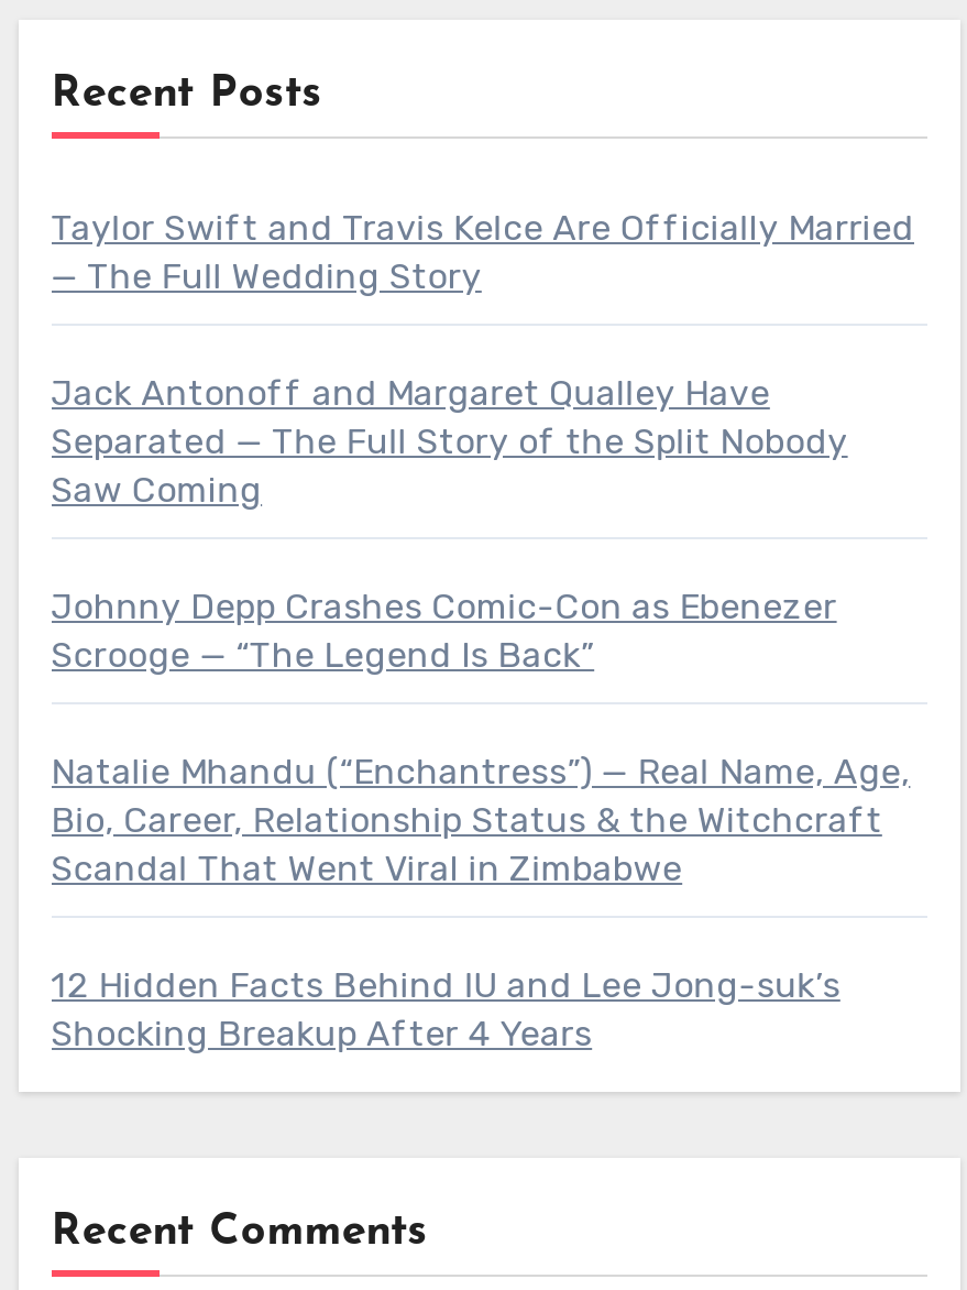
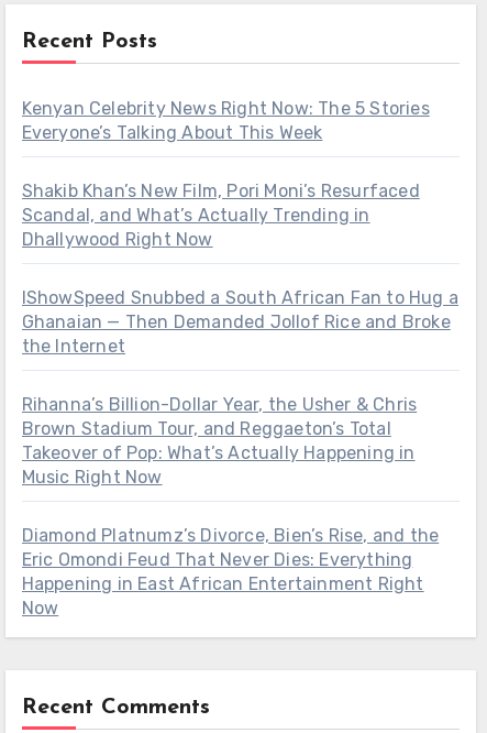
[51,206,914,297] Taylor Swift and Travis Kelce Are Officially Married | — The Full Wedding Story -> [22,98,430,143] Kenyan Celebrity News Right Now: The 5 Stories | Everyone’s Talking About This Week
[51,372,848,510] Jack Antonoff and Margaret Qualley Have | Separated — The Full Story of the Split Nobody | Saw Coming -> [22,180,420,250] Shakib Khan’s New Film, Pori Moni’s Resurfaced | Scandal, and What’s Actually Trending in | Dhallywood Right Now
[51,585,837,675] Johnny Depp Crashes Comic-Con as Ebenezer | Scrooge — “The Legend Is Back” -> [22,287,458,356] IShowSpeed Snubbed a South African Fan to Hug a | Ghanaian — Then Demanded Jollof Rice and Broke | the Internet
[51,750,910,889] Natalie Mhandu (“Enchantress”) — Real Name, Age, | Bio, Career, Relationship Status & the Witchcraft | Scandal That Went Viral in Zimbabwe -> [22,394,417,487] Rihanna’s Billion-Dollar Year, the Usher & Chris | Brown Stadium Tour, and Reggaeton’s Total | Takeover of Pop: What’s Actually Happening in | Music Right Now
[51,964,840,1054] 12 Hidden Facts Behind IU and Lee Jong-suk’s | Shocking Breakup After 4 Years -> [22,525,439,618] Diamond Platnumz’s Divorce, Bien’s Rise, and the | Eric Omondi Feud That Never Dies: Everything | Happening in East African Entertainment Right | Now

